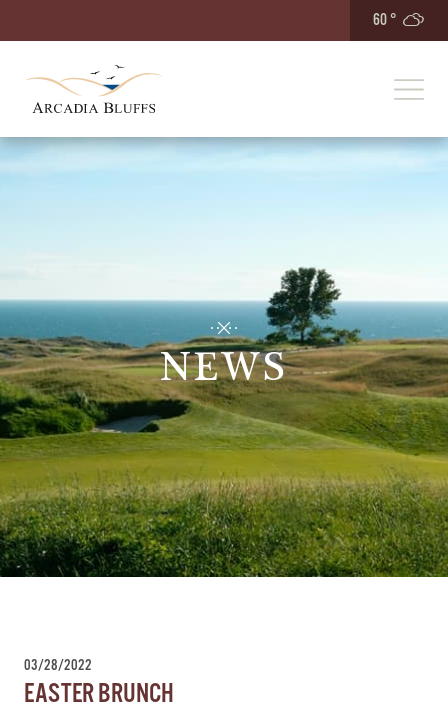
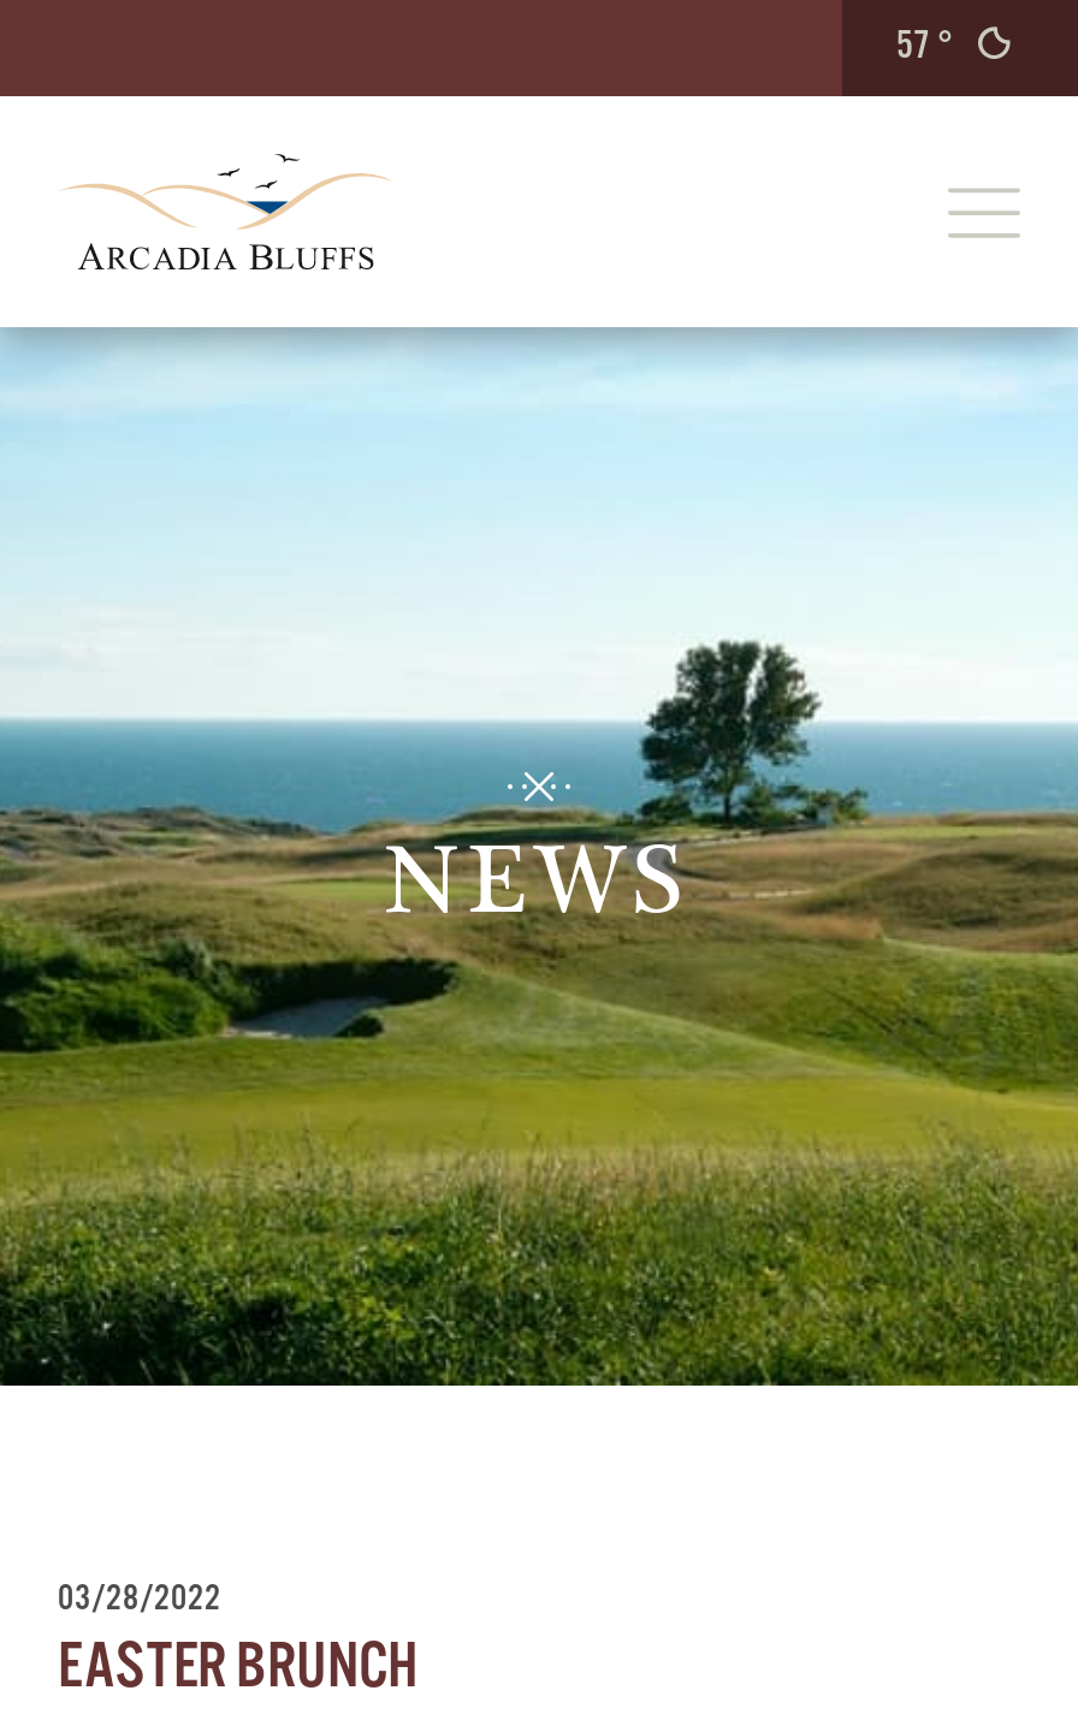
[372,9,395,28] 60 ° -> [896,20,952,66] 57 °

